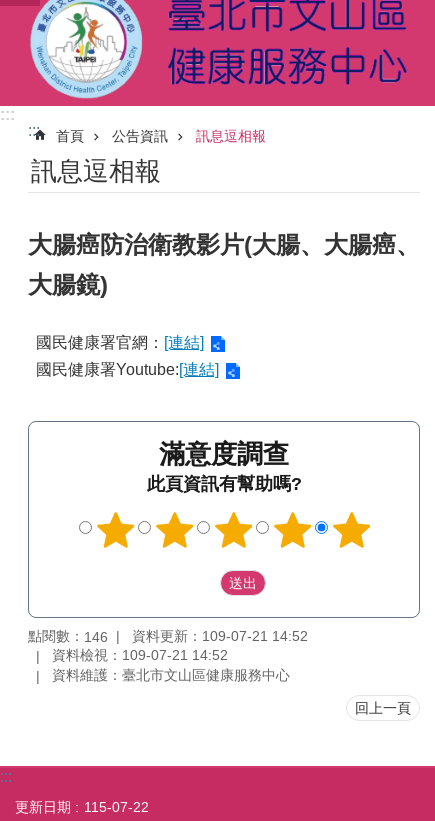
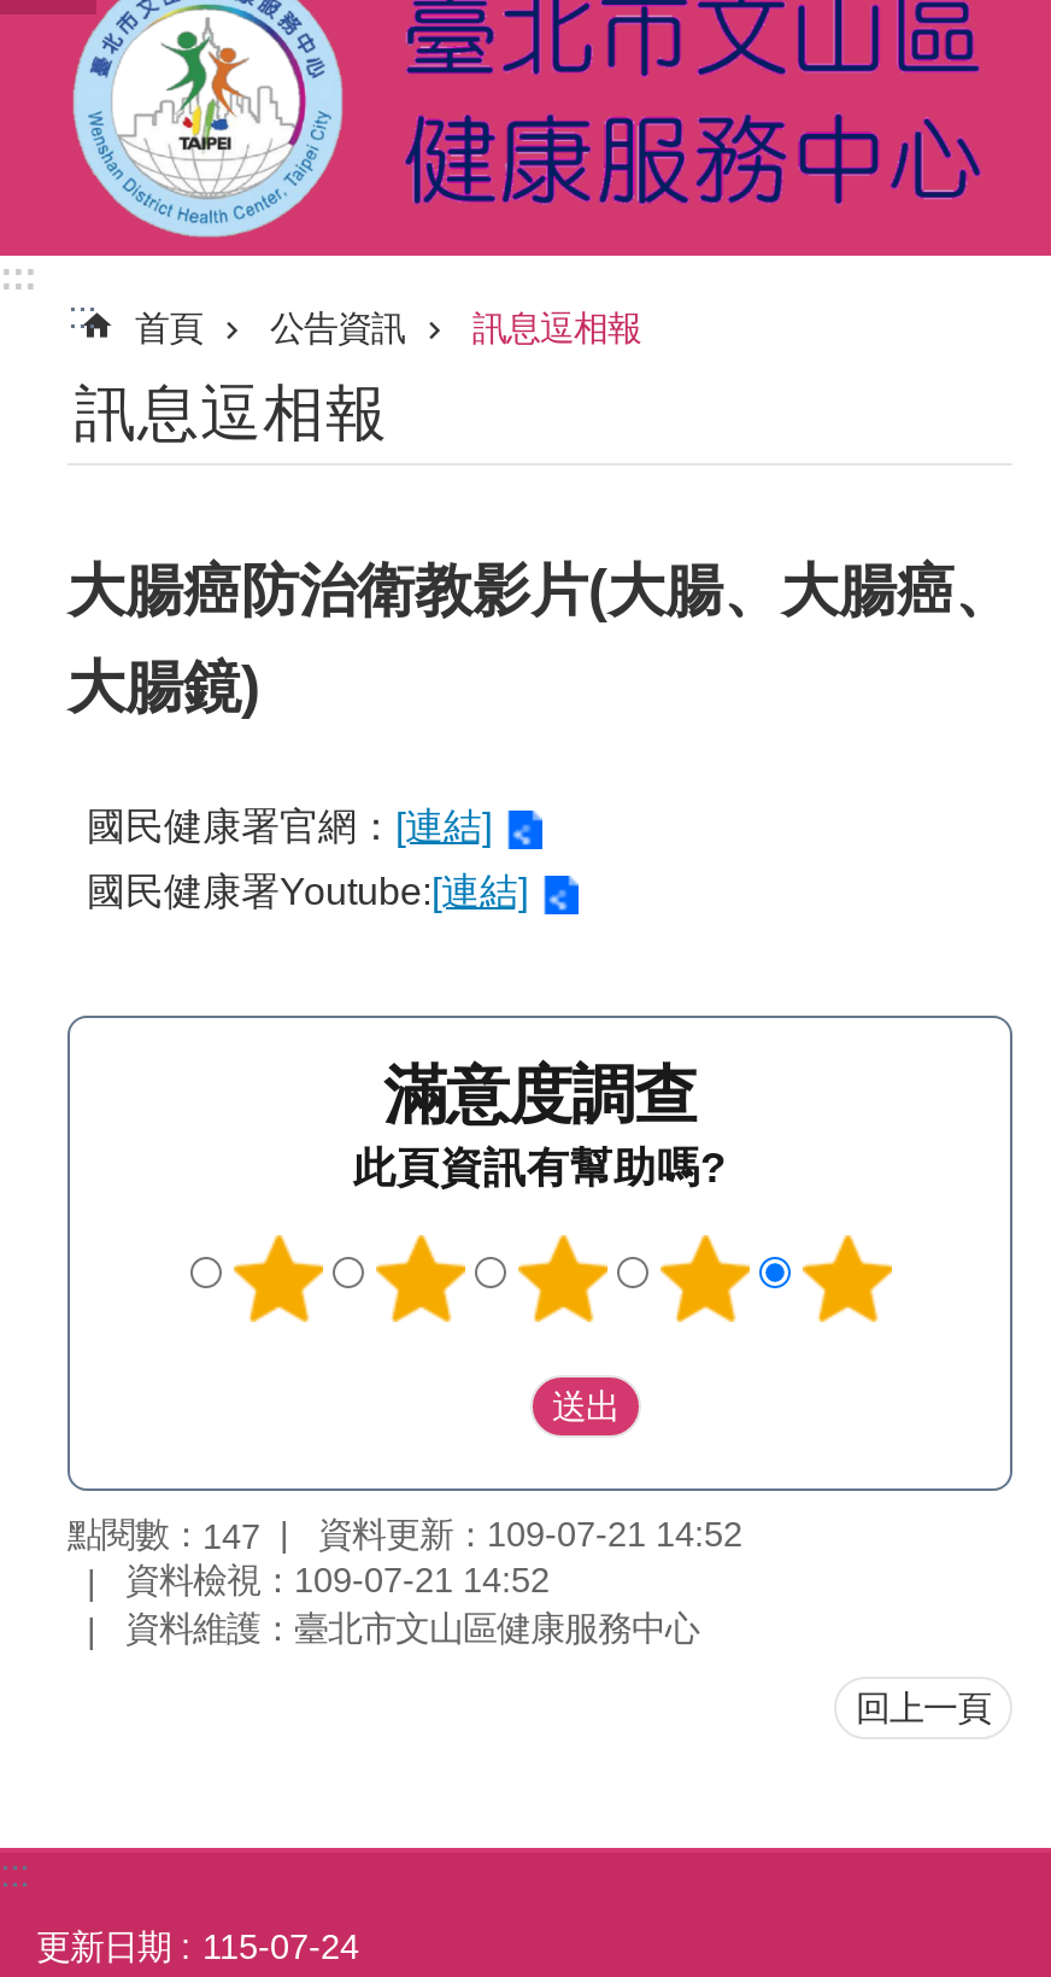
[28,628,108,645] 點閱數：146 -> [67,1514,260,1556] 點閱數：147
[84,799,149,815] 115-07-22 -> [202,1928,359,1966] 115-07-24

